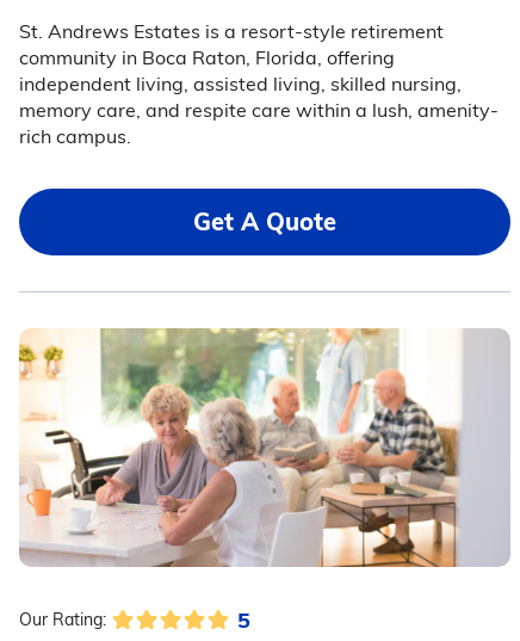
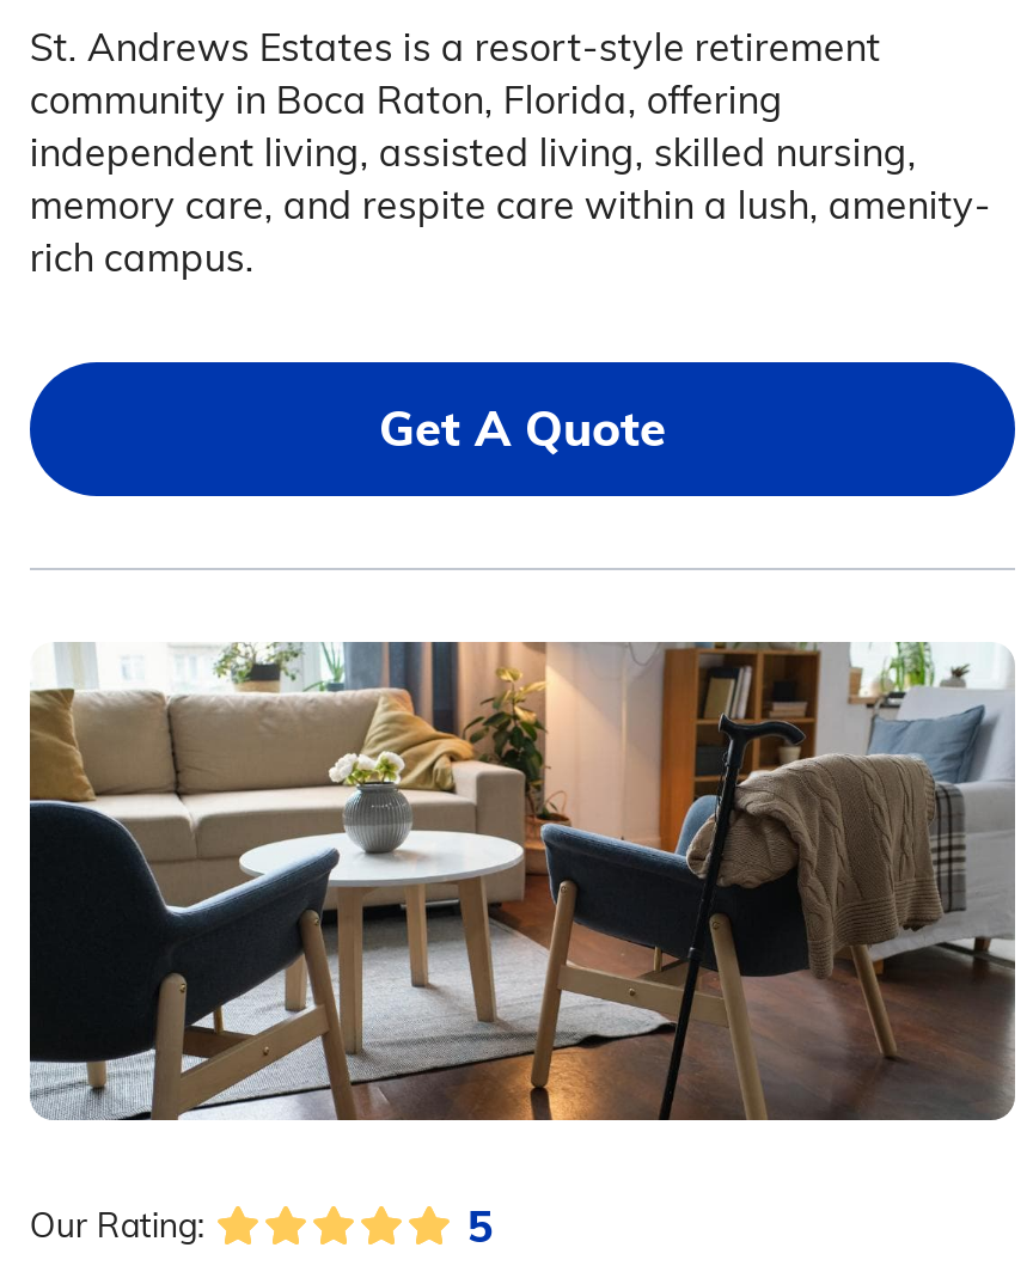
[18,327,509,568] [image] -> [27,640,1015,1123] [image]

